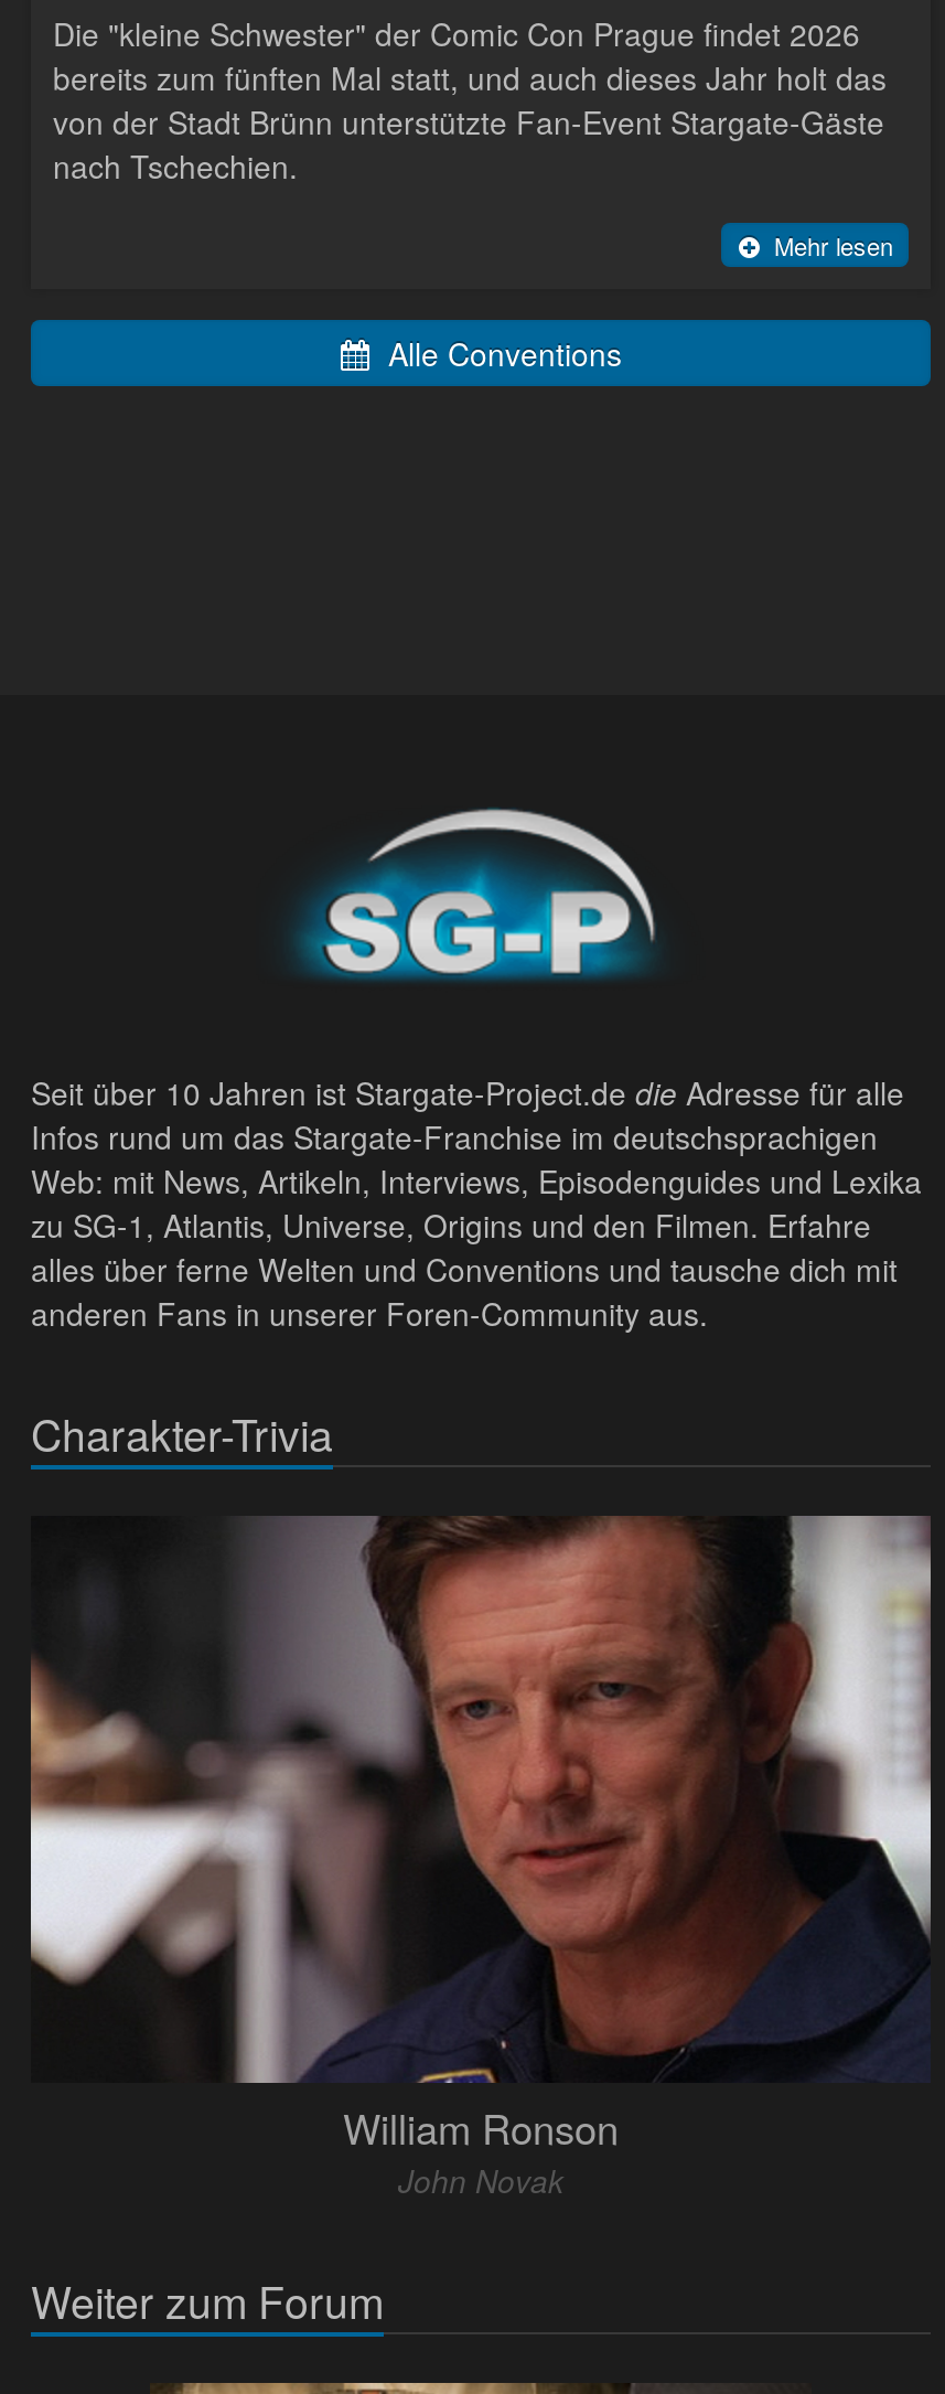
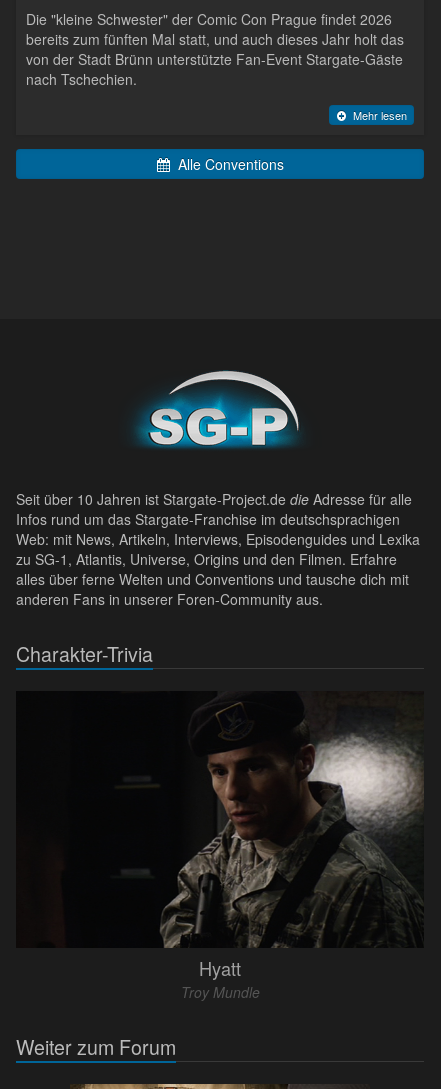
[29,1514,933,2203] [image] | William Ronson | John Novak -> [16,691,424,1002] [image] | Hyatt | Troy Mundle

